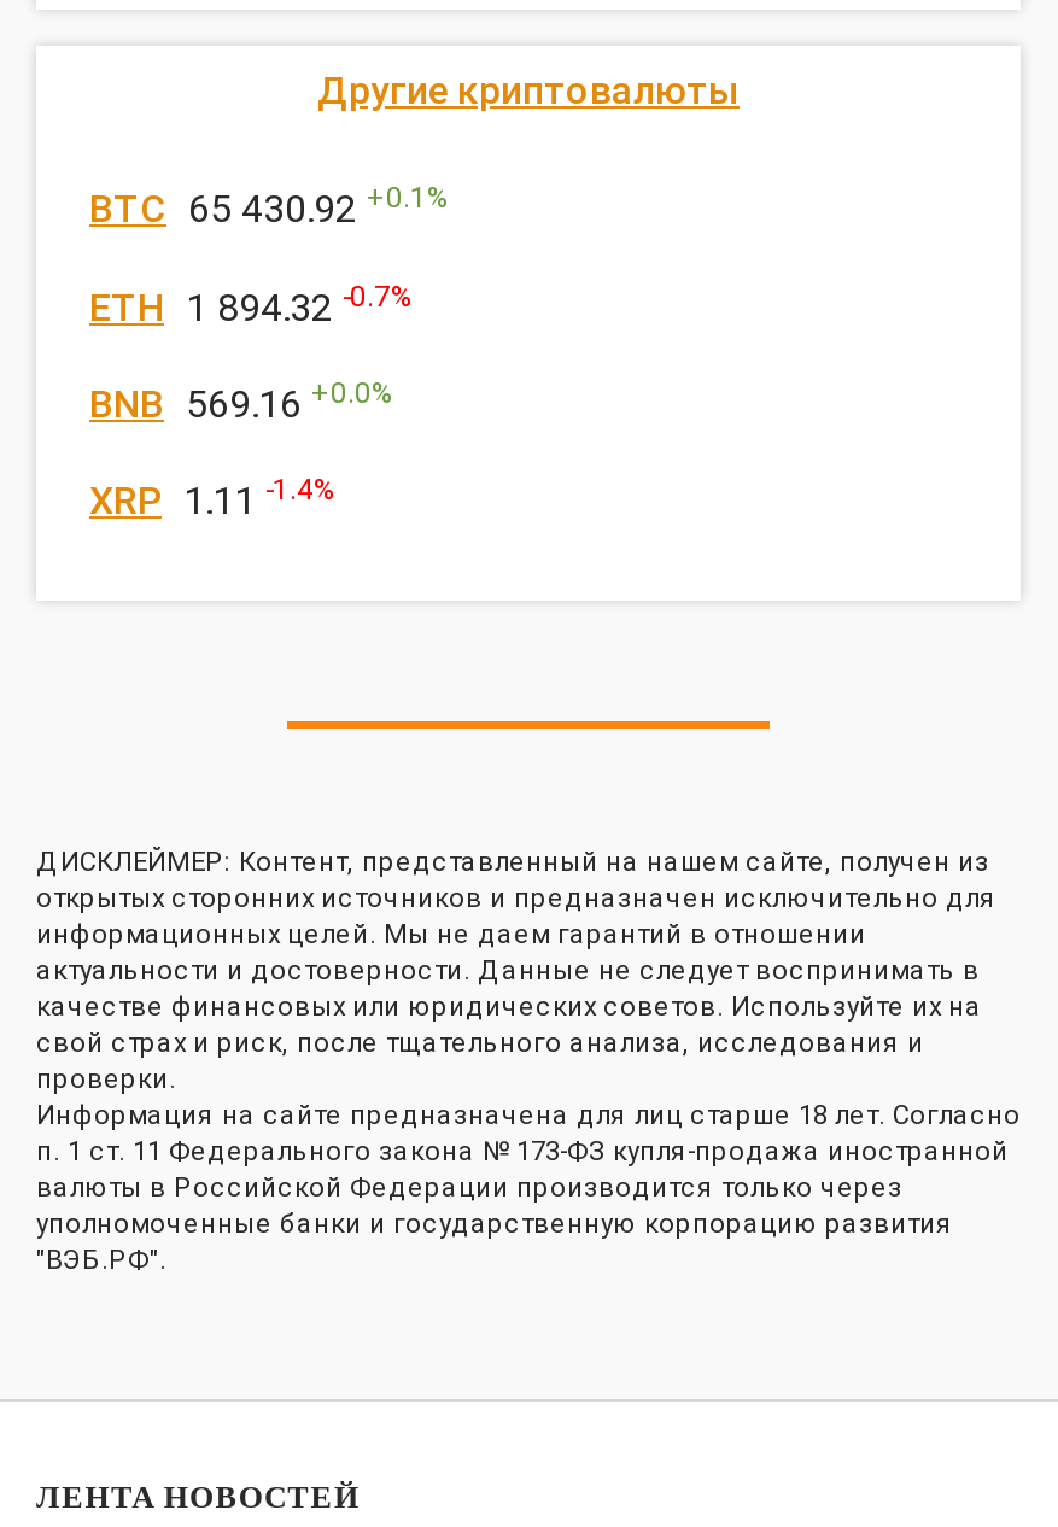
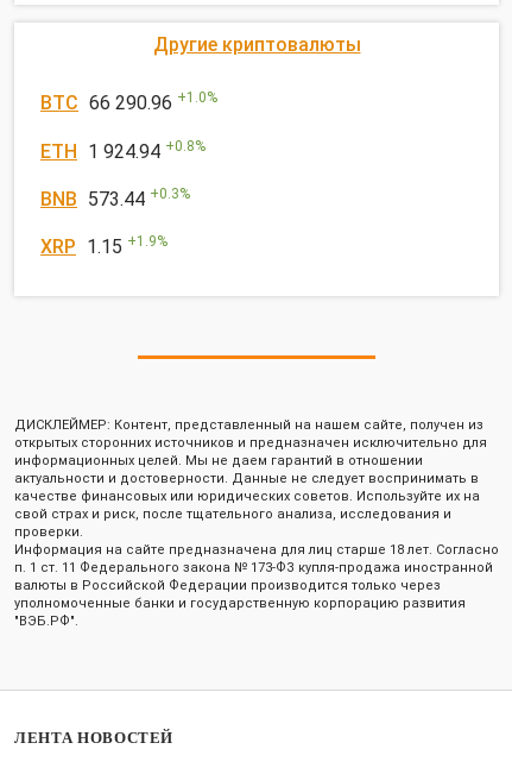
[89,181,449,232] BTC 65 430.92 +0.1% -> [40,89,217,114] BTC 66 290.96 +1.0%
[89,279,413,330] ETH 1 894.32 -0.7% -> [40,137,206,162] ETH 1 924.94 +0.8%
[89,376,393,427] BNB 569.16 +0.0% -> [40,185,190,210] BNB 573.44 +0.3%
[89,474,335,524] XRP 1.11 -1.4% -> [40,233,167,258] XRP 1.15 + 1.9%

